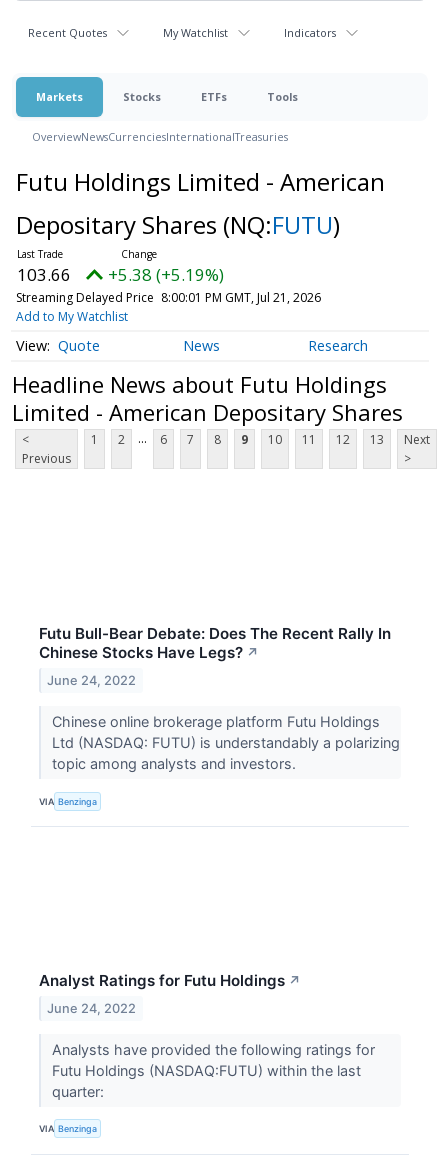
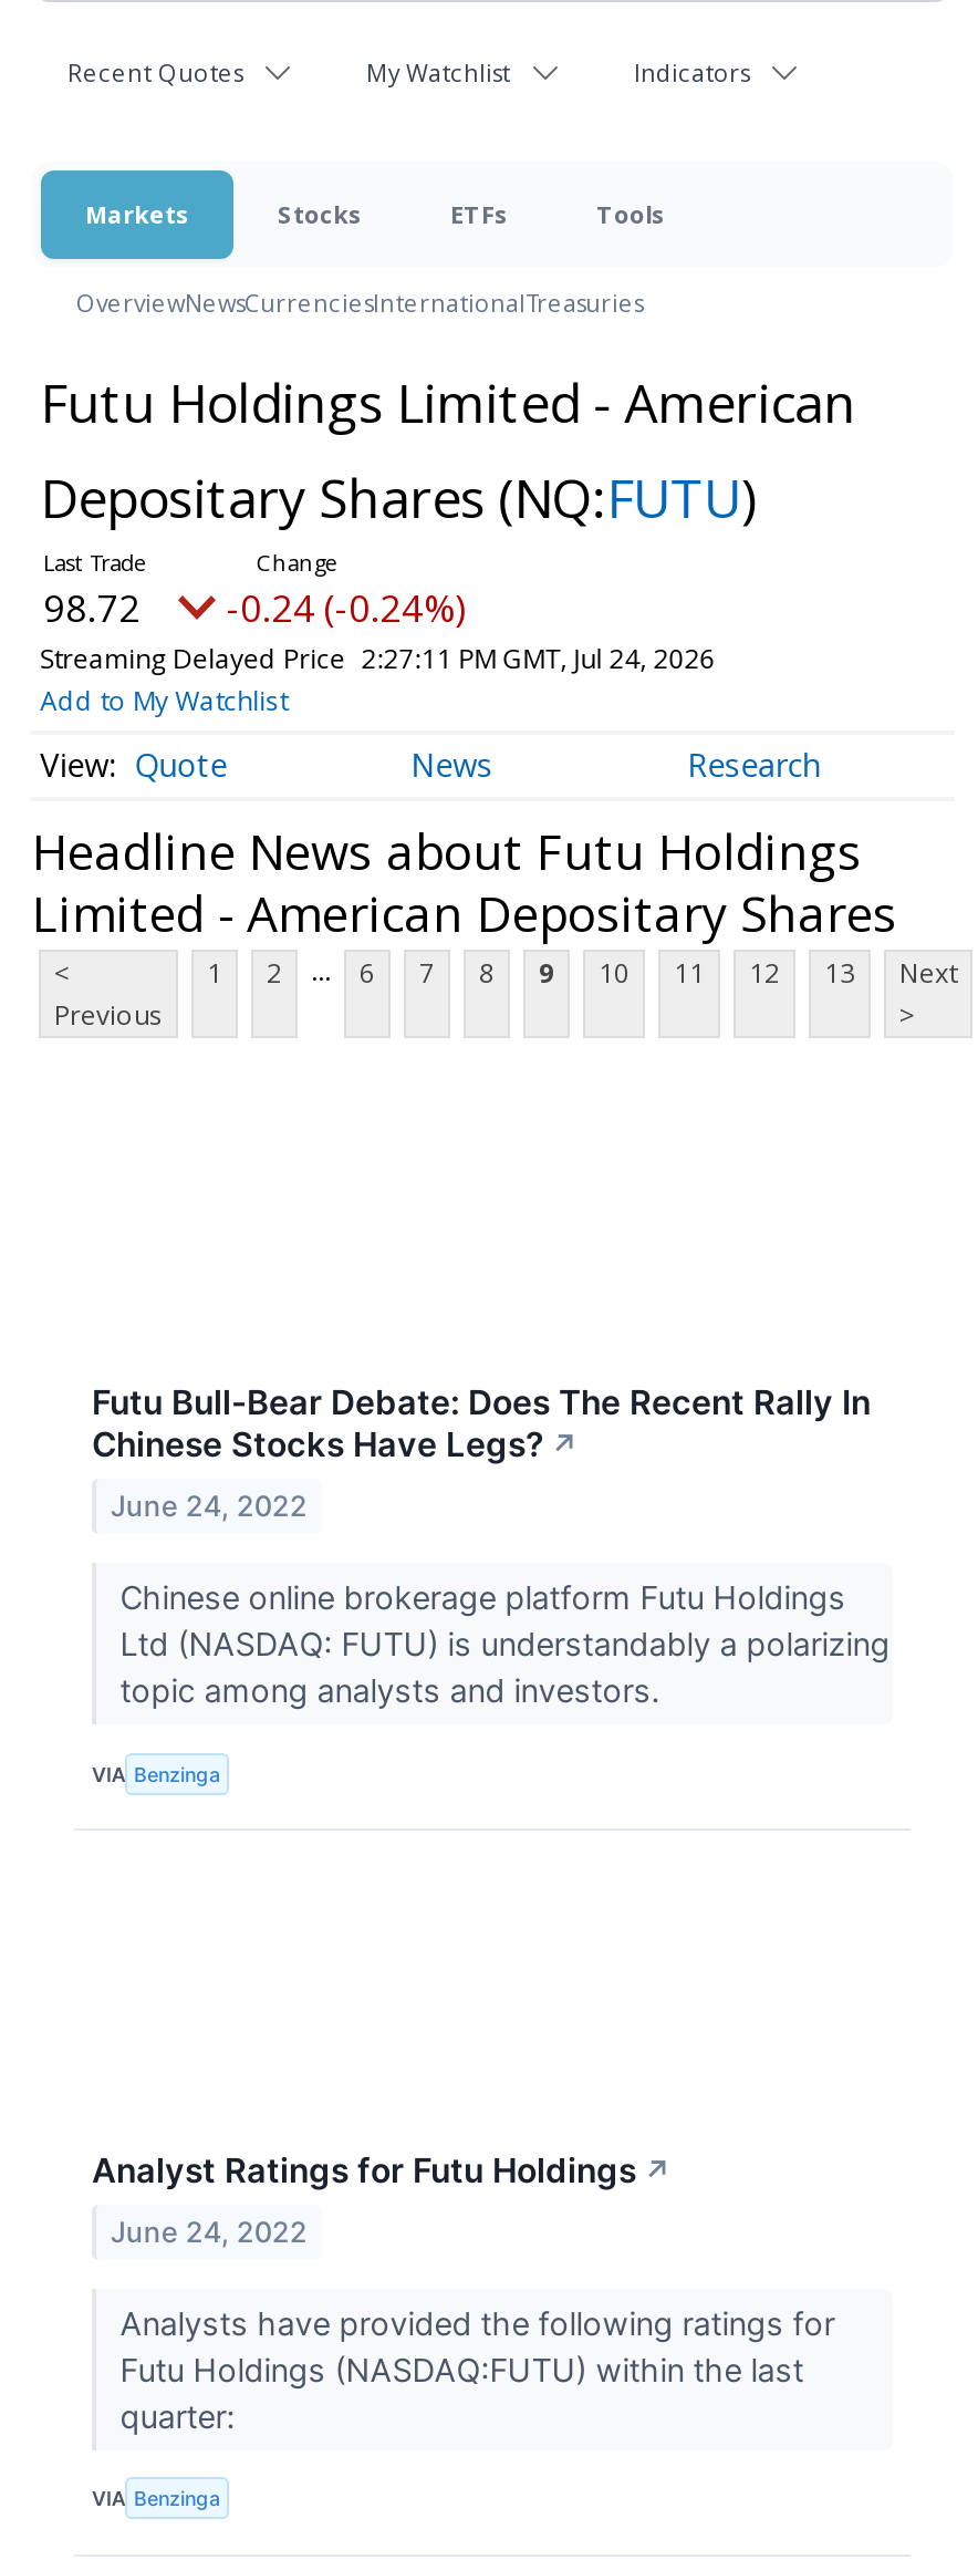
[17,263,71,286] 103.66 -> [43,582,141,633] 98.72
[108,263,224,286] +5.38 (+5.19%) -> [227,582,466,633] -0.24 (-0.24%)
[16,289,321,306] Streaming Delayed Price 8:00:01 PM GMT, Jul 21, 2026 -> [40,640,715,677] Streaming Delayed Price 2:27:11 PM GMT, Jul 24, 2026

